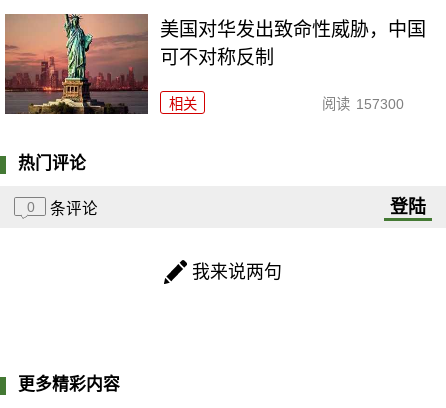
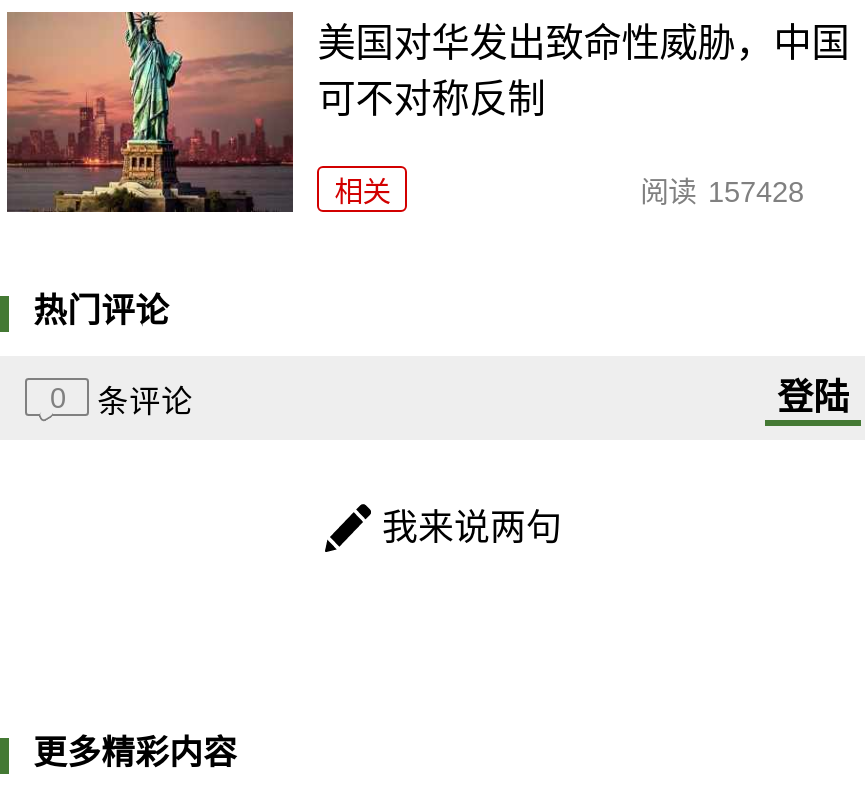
[322,96,403,112] 阅读 157300 -> [640,176,804,208] 阅读 157428

